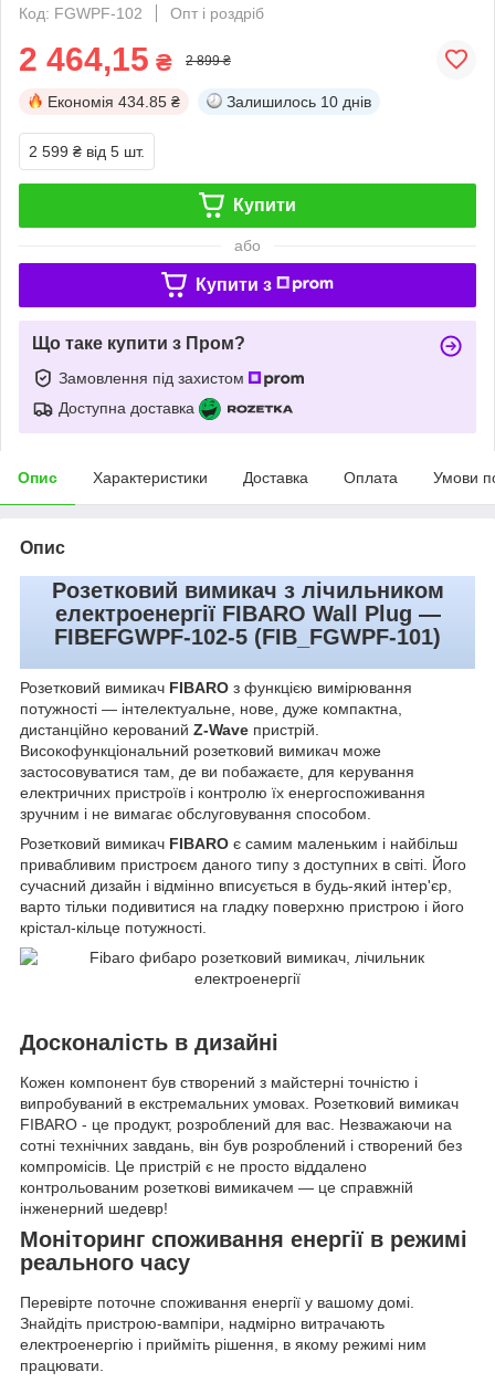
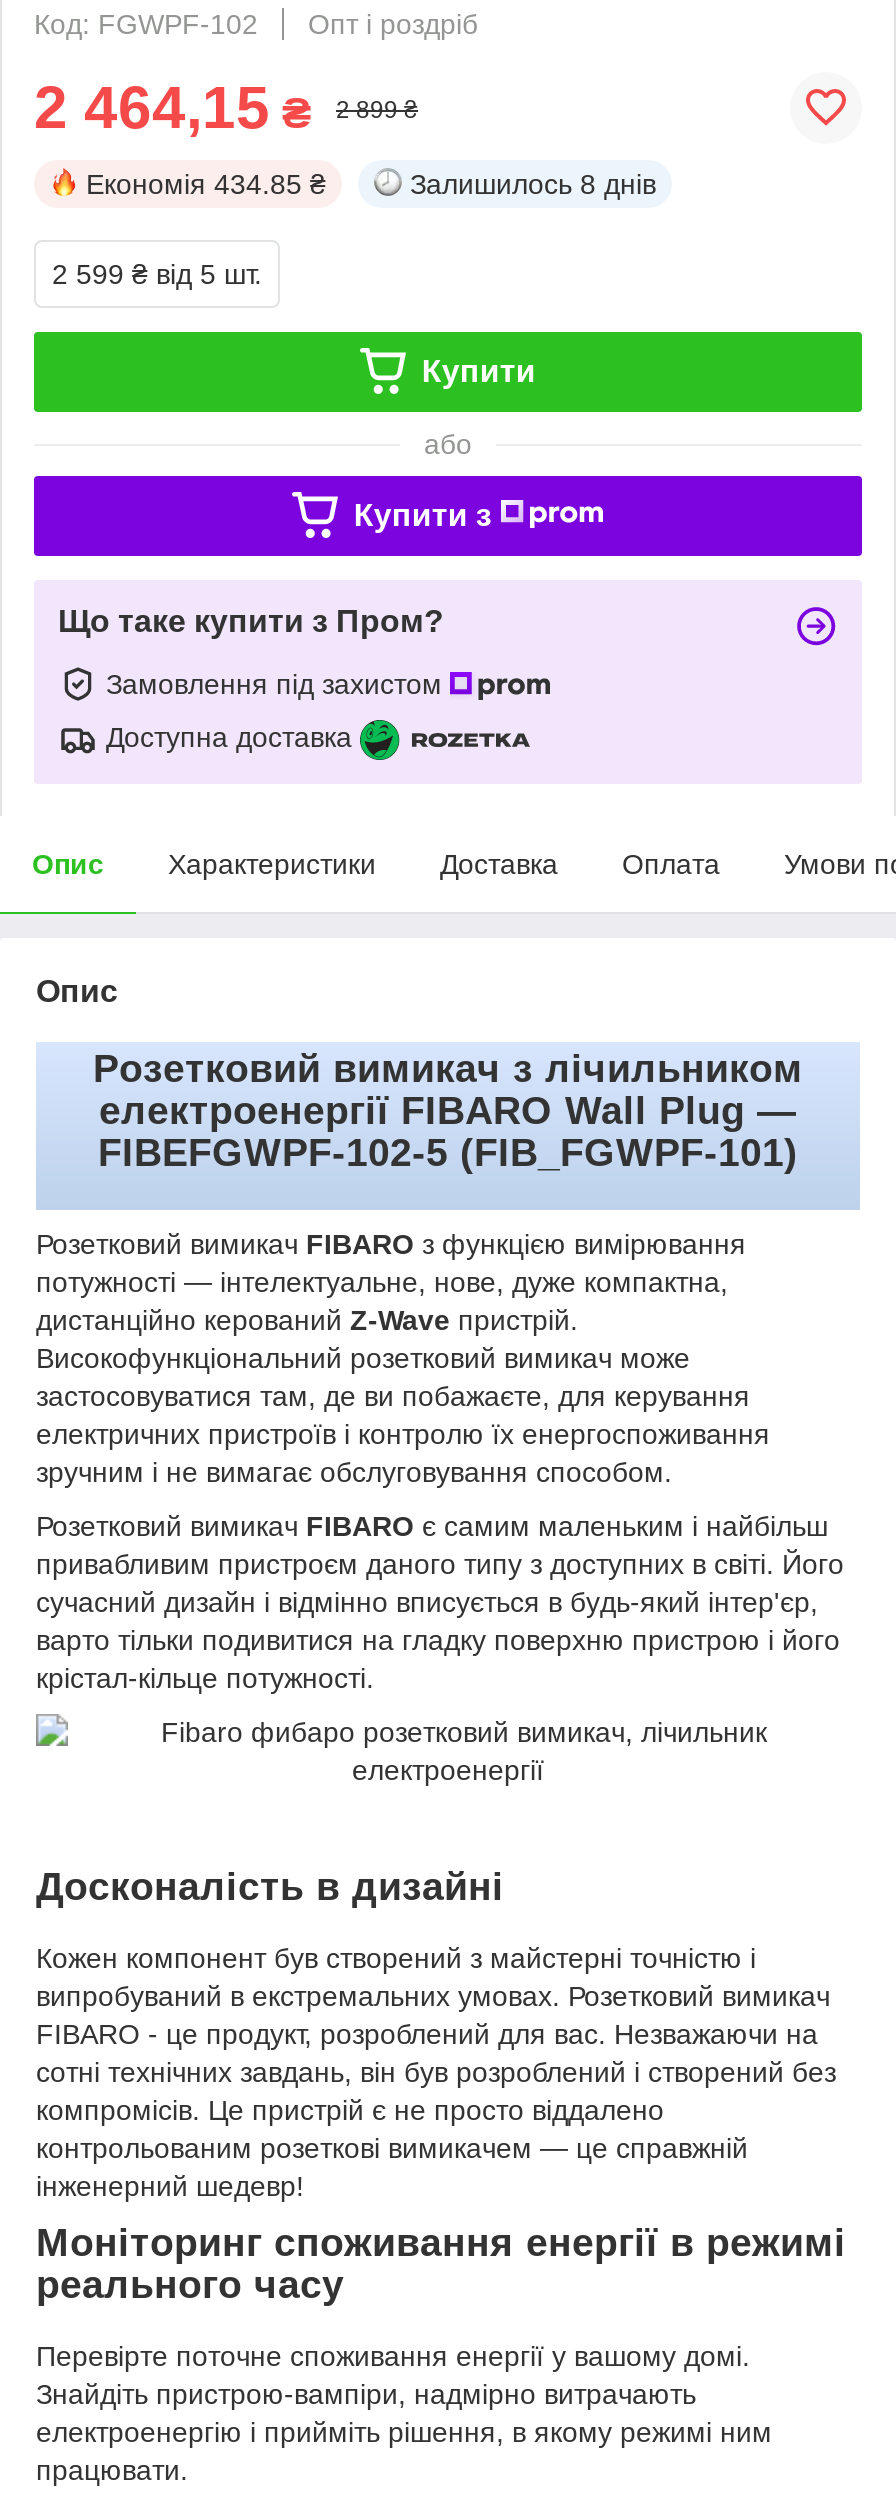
[227,93,371,110] Залишилось 10 днів -> [410,168,656,200] Залишилось 8 днів

